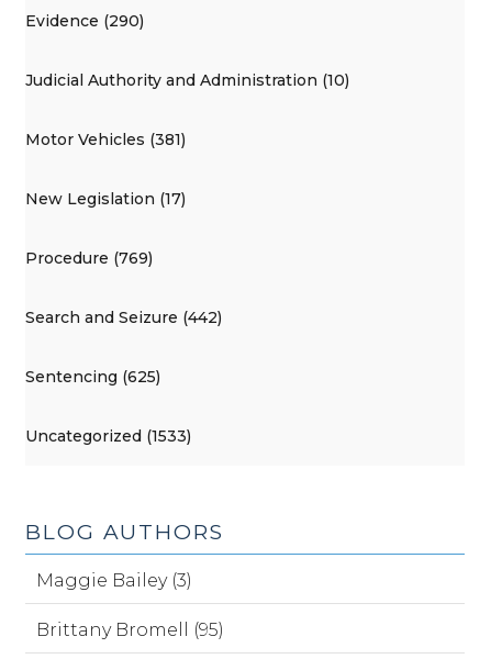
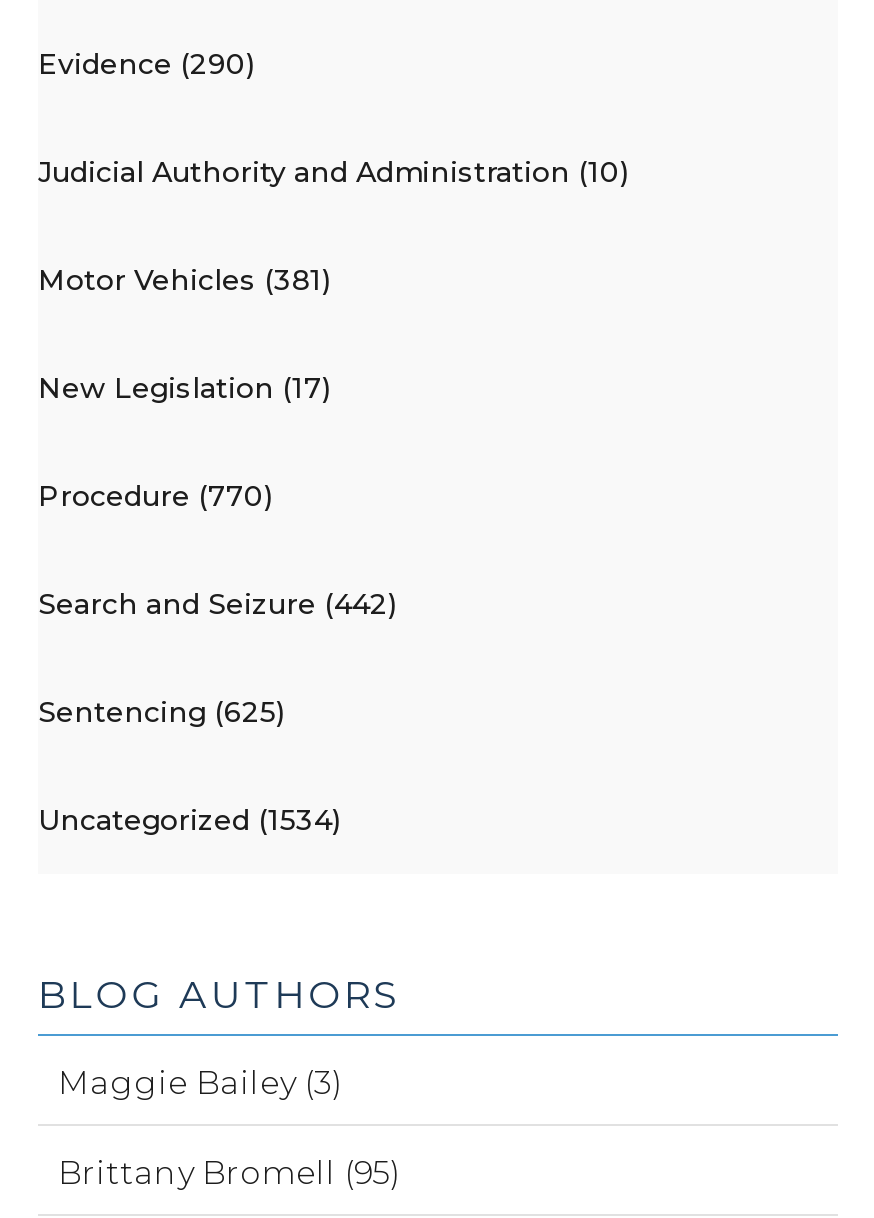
[25,248,153,267] Procedure (769) -> [38,477,272,513] Procedure (770)
[25,426,191,445] Uncategorized (1533) -> [38,801,340,837] Uncategorized (1534)

